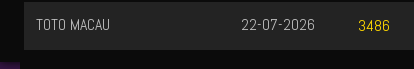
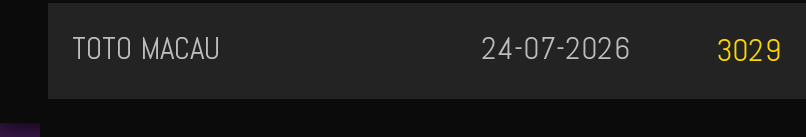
[241,15,315,35] 22-07-2026 -> [481,30,629,70] 24-07-2026
[358,16,390,36] 3486 -> [717,31,781,71] 3029

